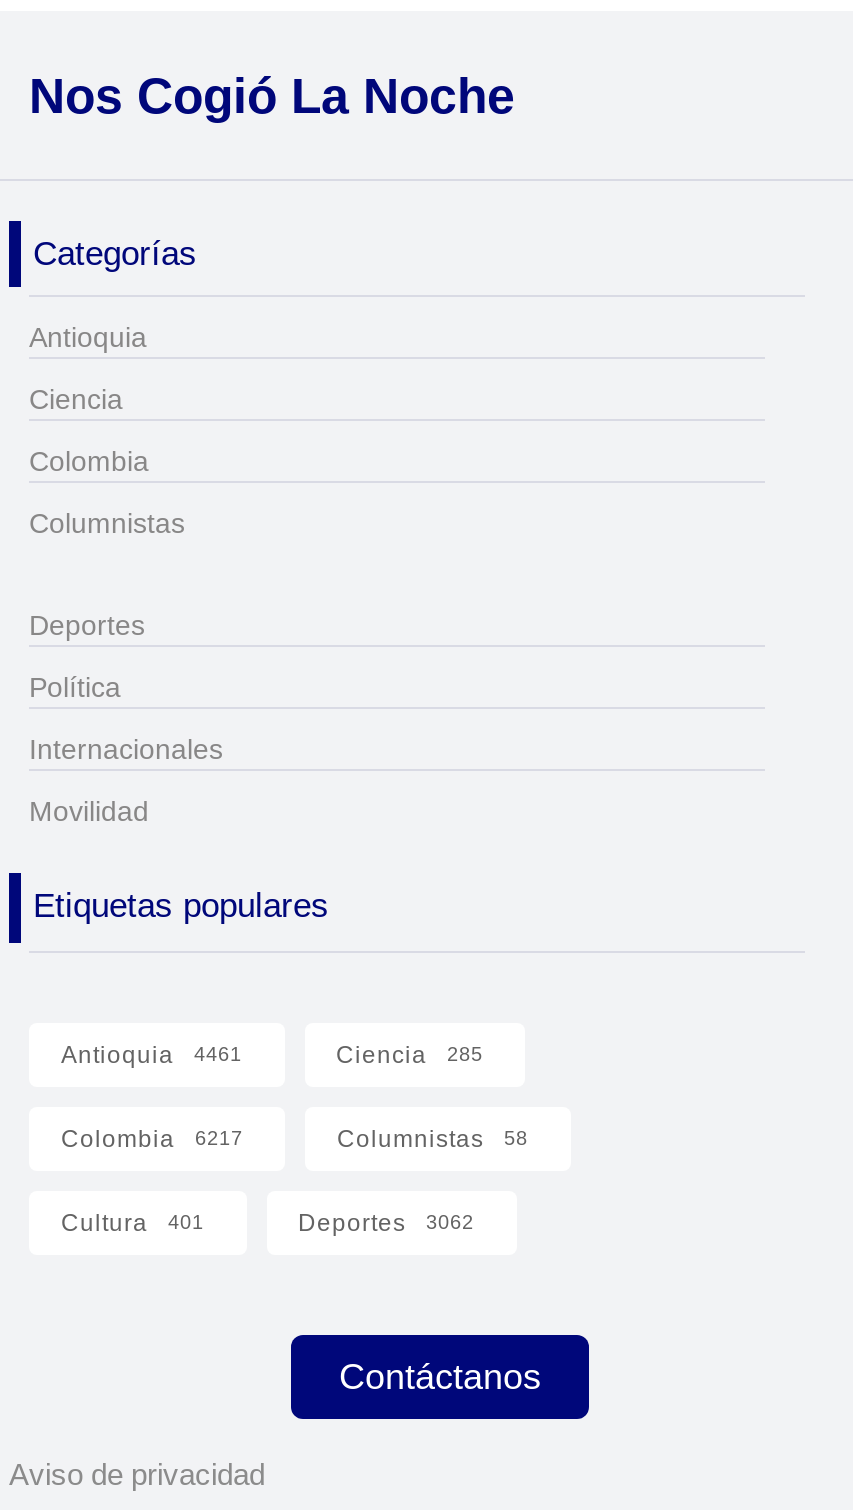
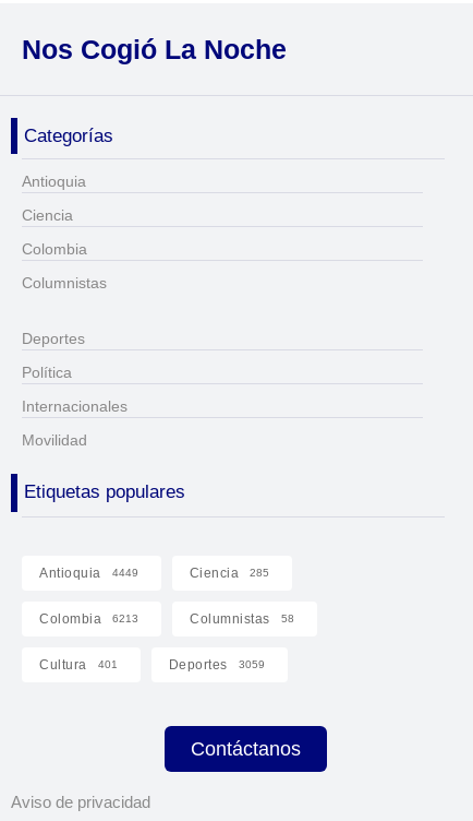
[61,1041,242,1069] Antioquia 4461 -> [39,565,138,581] Antioquia 4449
[61,1125,243,1153] Colombia 6217 -> [39,611,138,626] Colombia 6213
[298,1209,474,1237] Deportes 3062 -> [168,657,264,672] Deportes 3059

